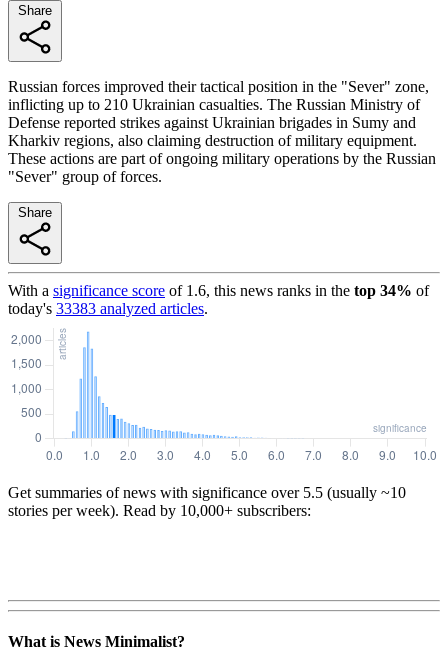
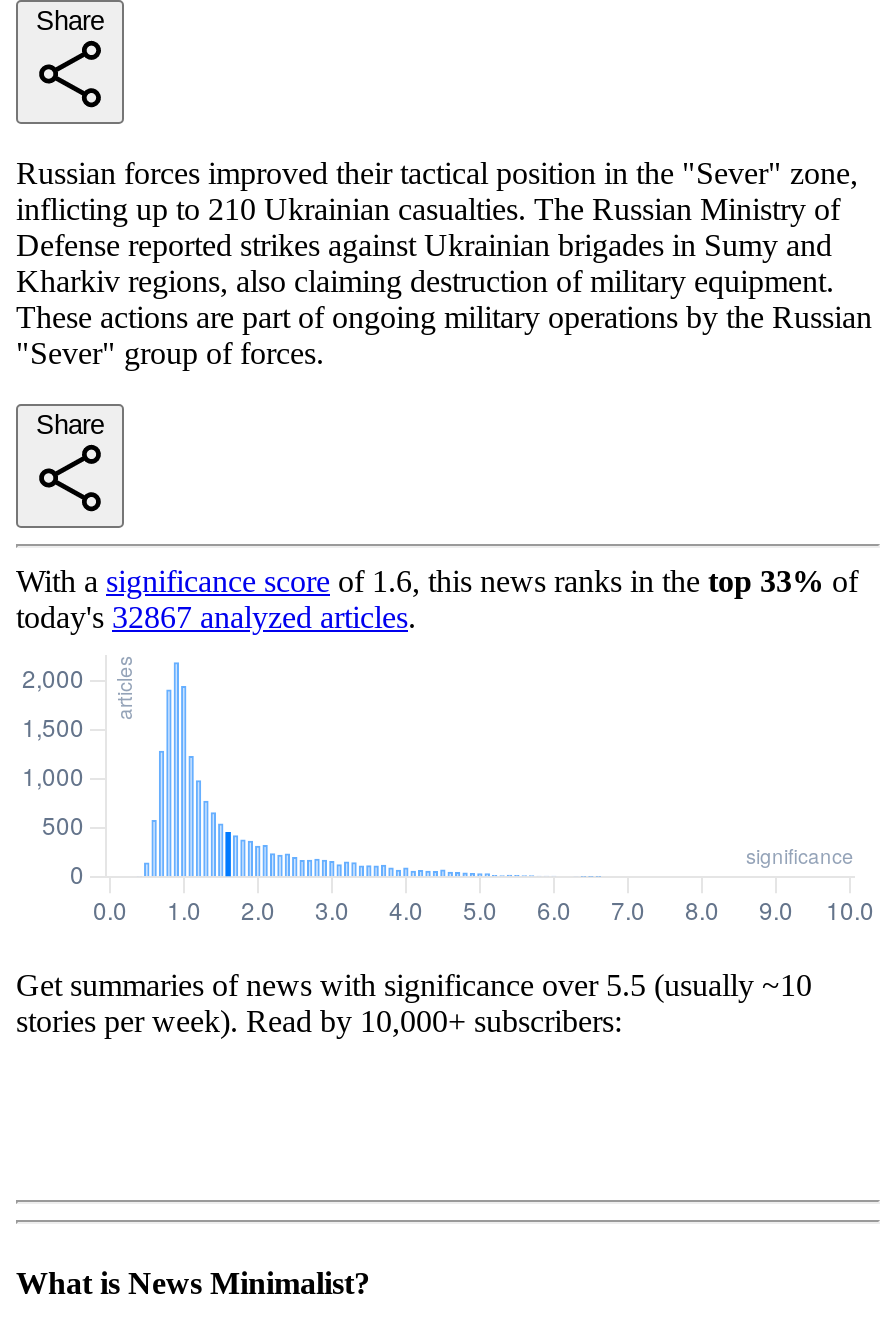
[8,282,429,299] With a significance score of 1.6, this news ranks in the top 34% of -> [16,564,858,598] With a significance score of 1.6, this news ranks in the top 33% of
[8,300,208,317] today's 33383 analyzed articles. -> [16,600,416,634] today's 32867 analyzed articles.

